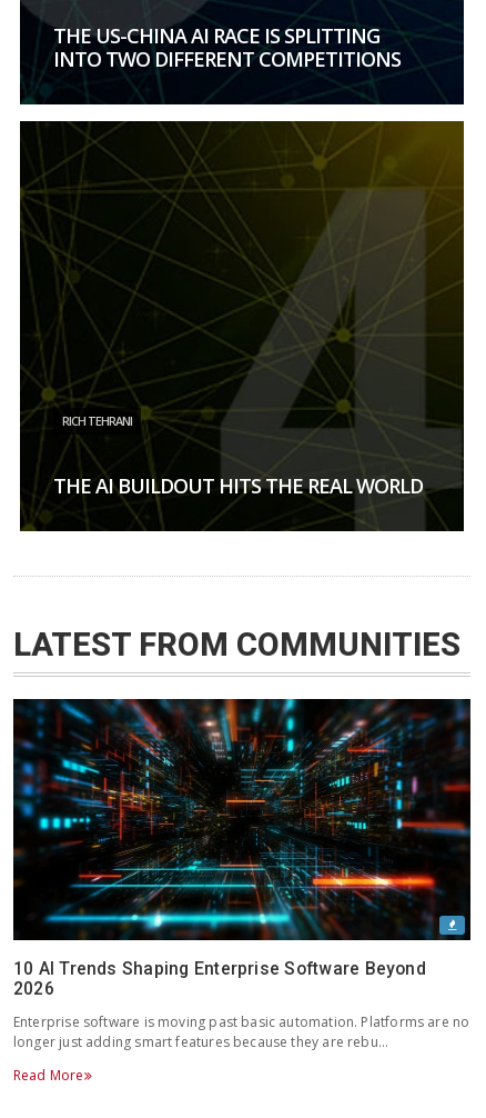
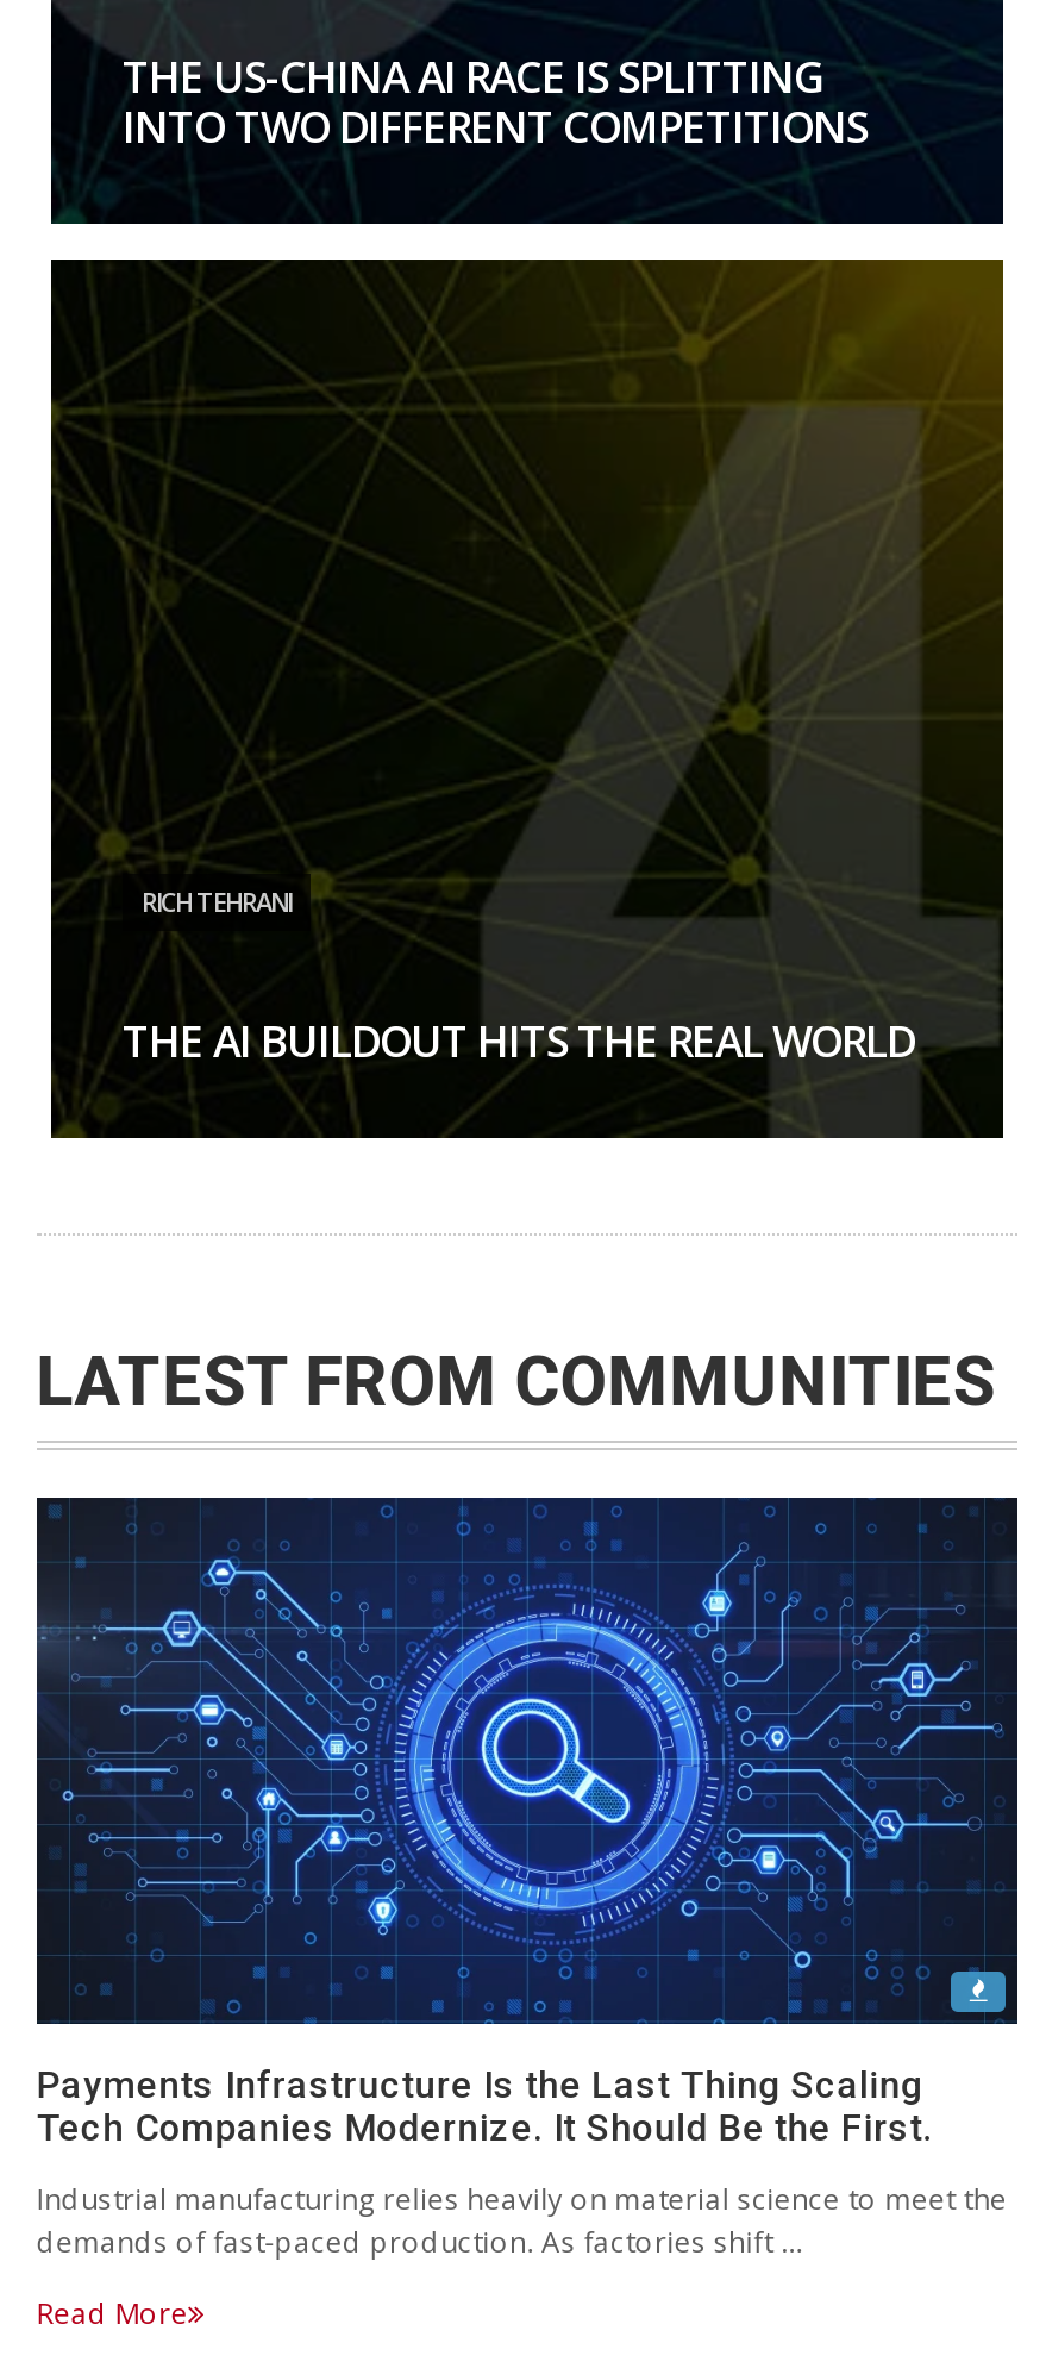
[13,698,470,999] [image] | 10 AI Trends Shaping Enterprise Software Beyond | 2026 -> [37,1495,1017,2149] [image] | Payments Infrastructure Is the Last Thing Scaling | Tech Companies Modernize. It Should Be the First.
[13,1013,470,1052] Enterprise software is moving past basic automation. Platforms are no | longer just adding smart features because they are rebu… -> [37,2178,1007,2261] Industrial manufacturing relies heavily on material science to meet the | demands of fast-paced production. As factories shift …

